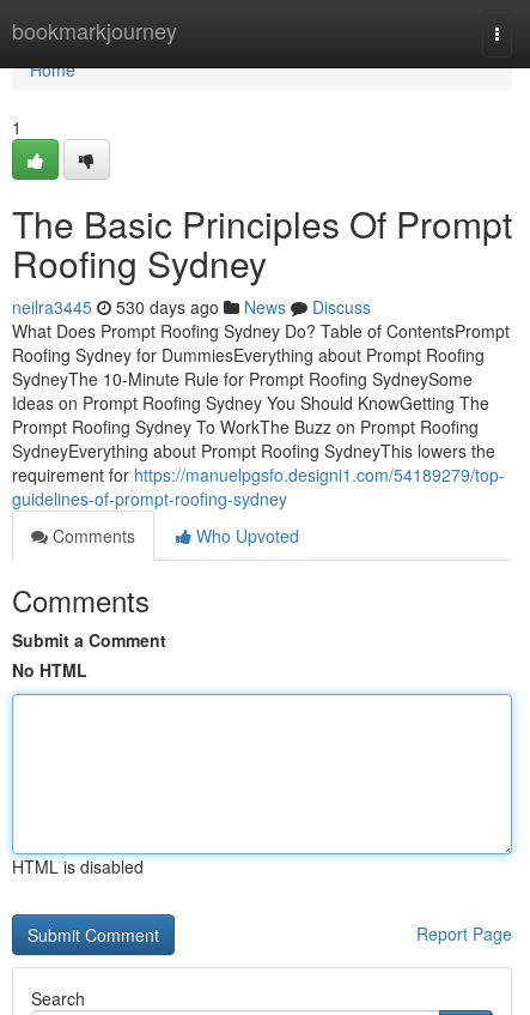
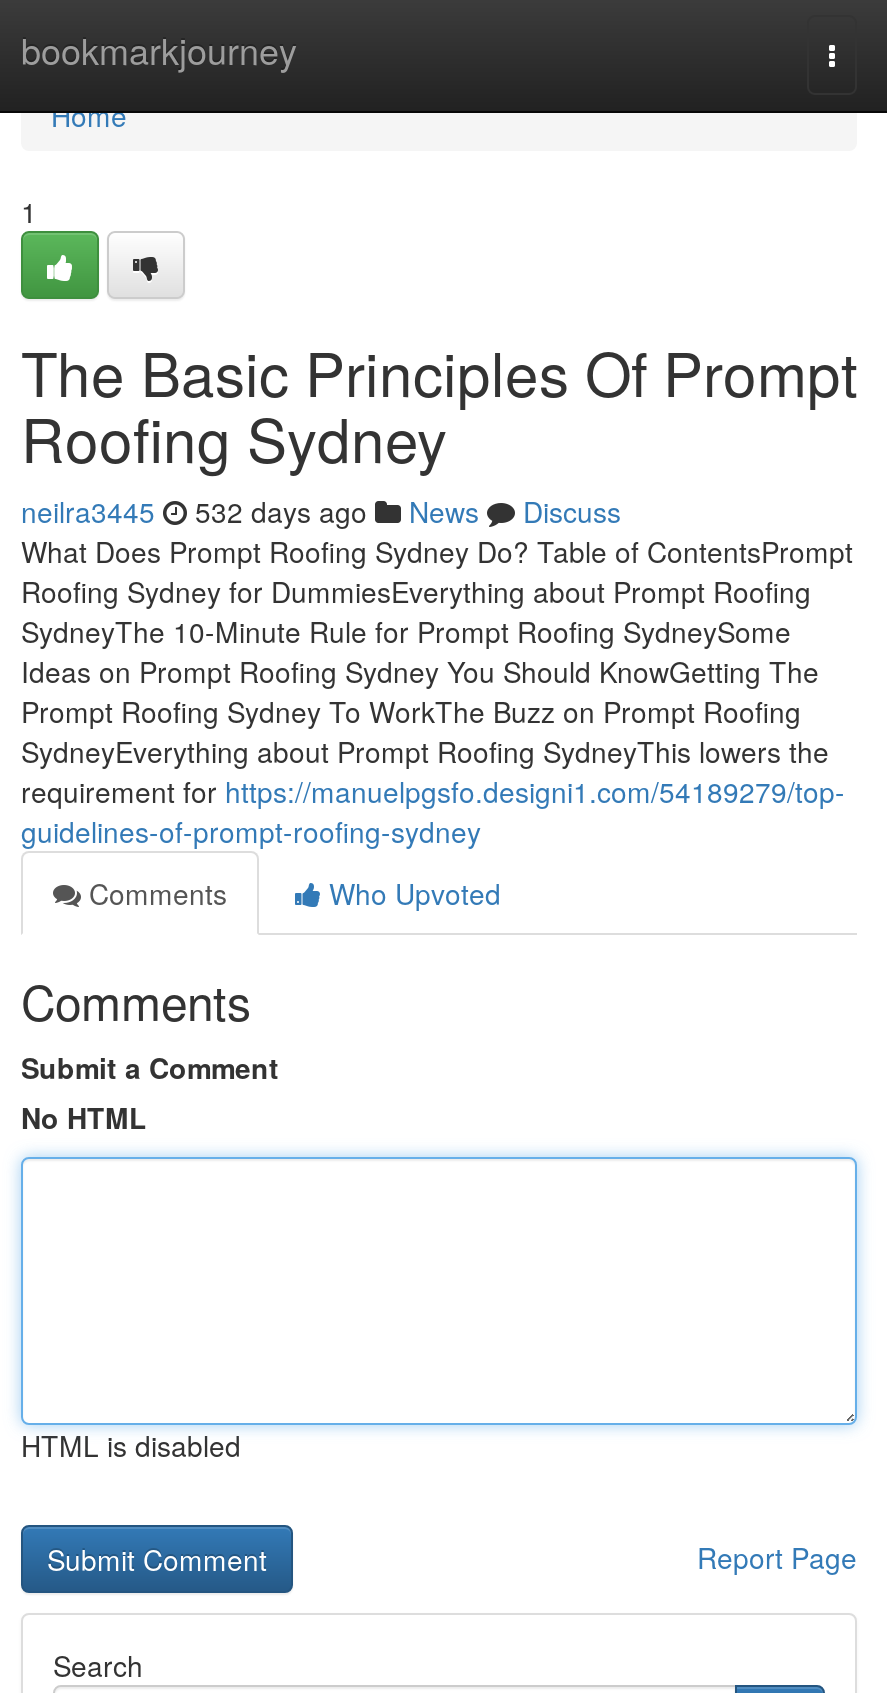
[12,295,371,319] neilra3445 530 days ago News Discuss -> [21,491,621,531] neilra3445 532 days ago News Discuss

